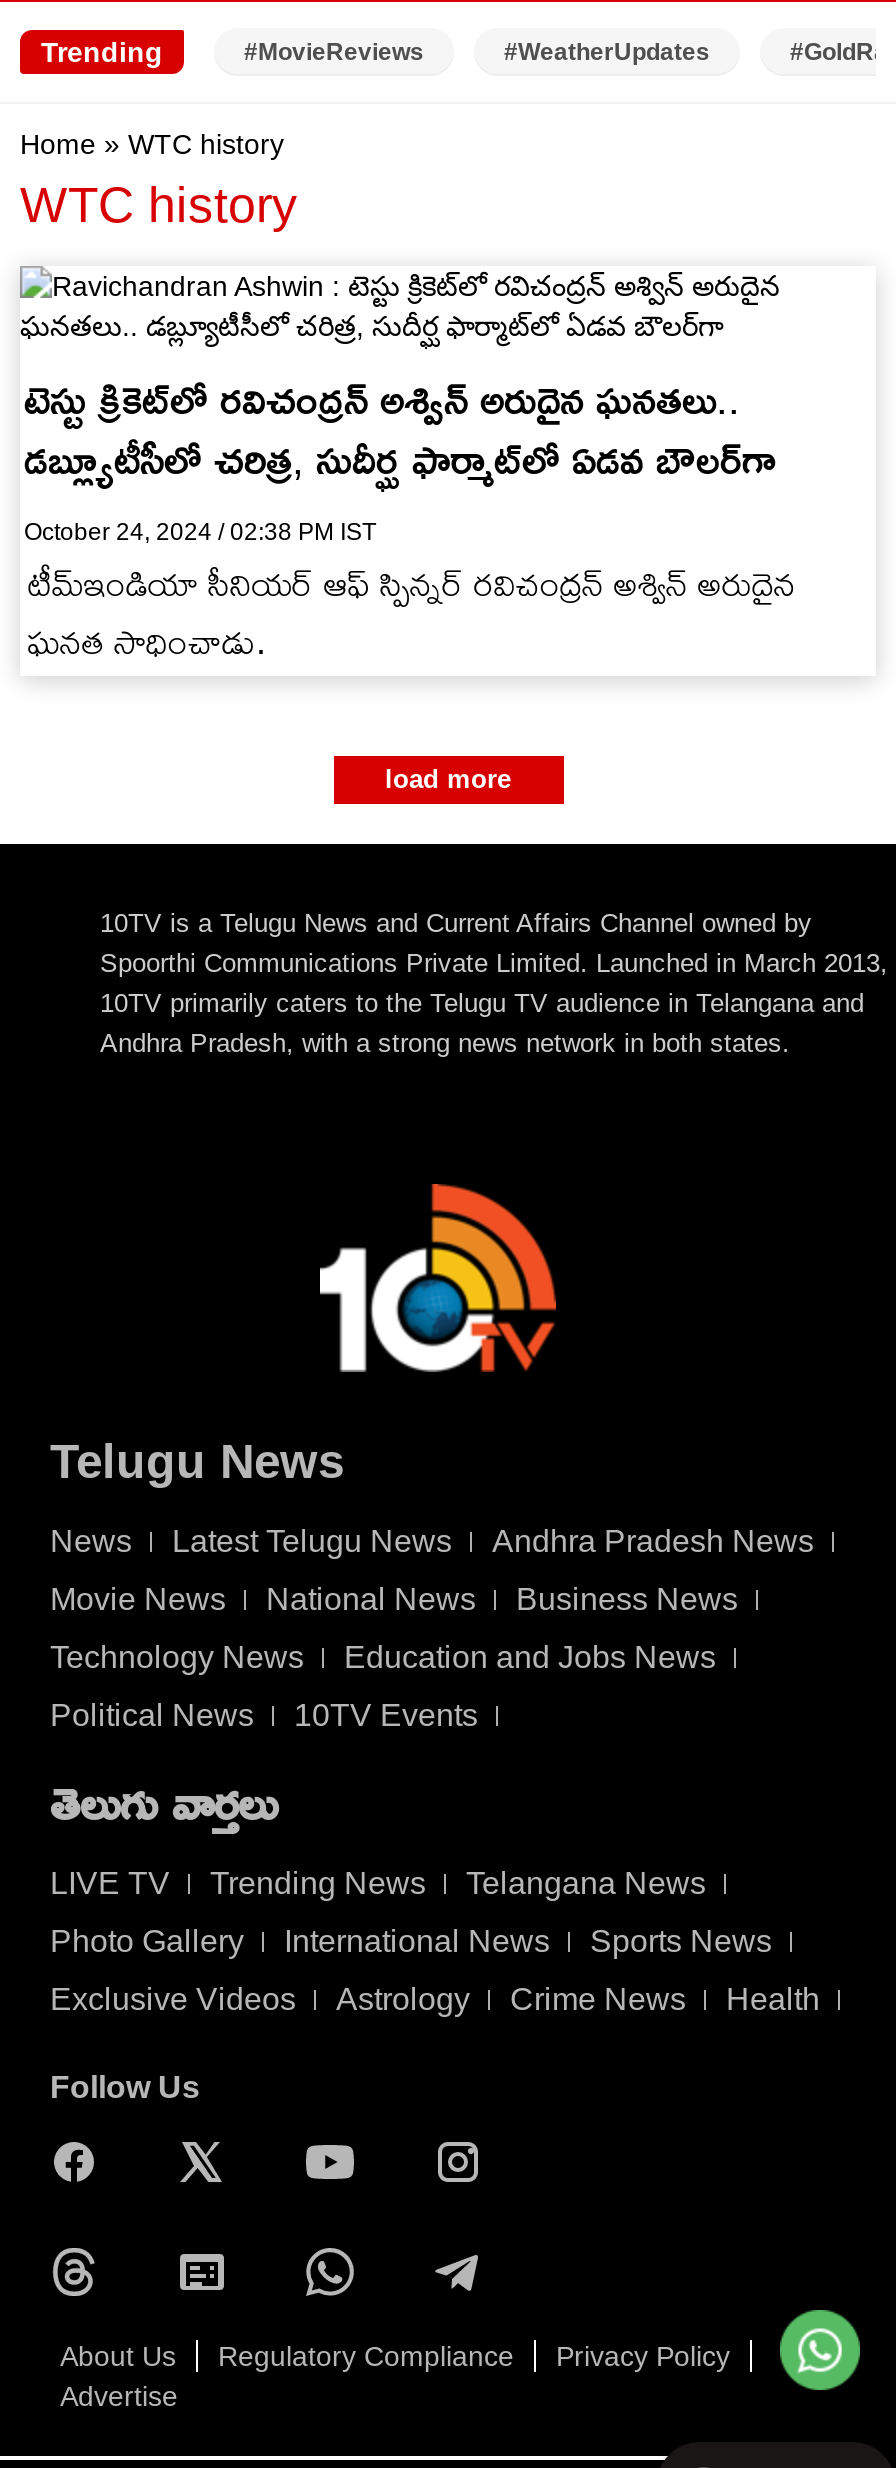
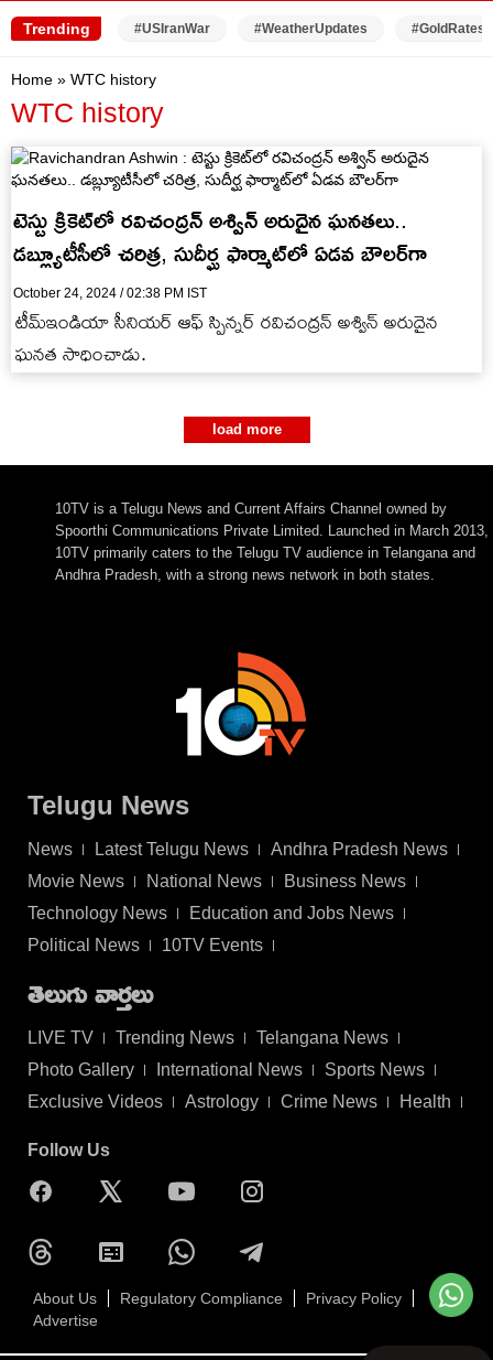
[244,38,424,66] #MovieReviews -> [134,21,210,36] #USIranWar

